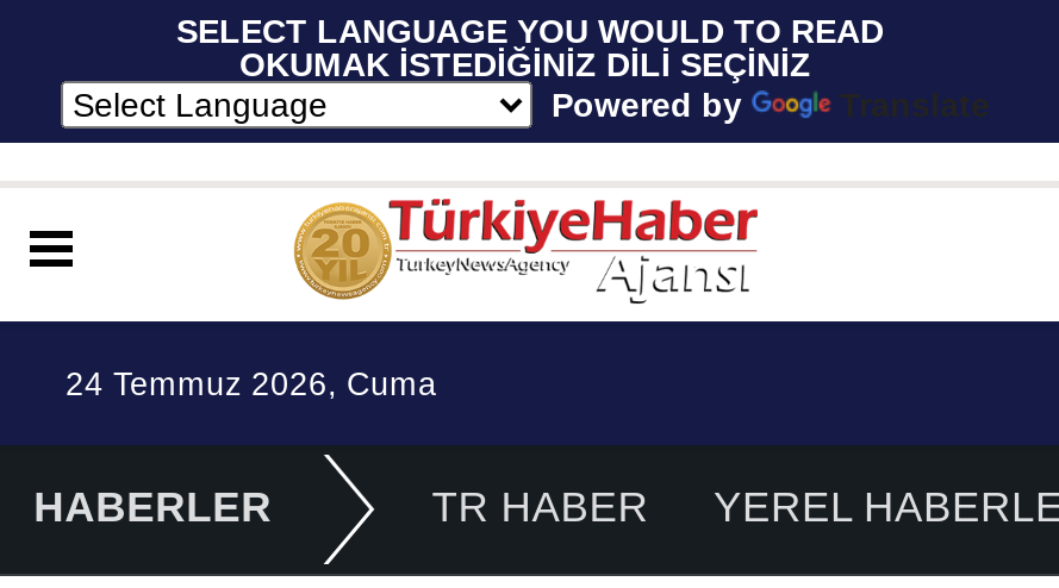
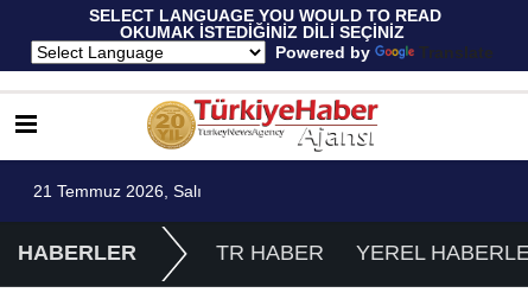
[66,367,437,402] 24 Temmuz 2026, Cuma -> [33,183,202,201] 21 Temmuz 2026, Salı

